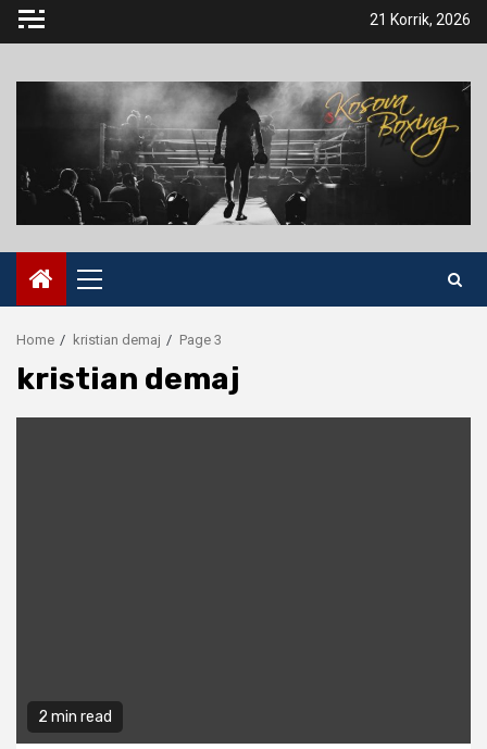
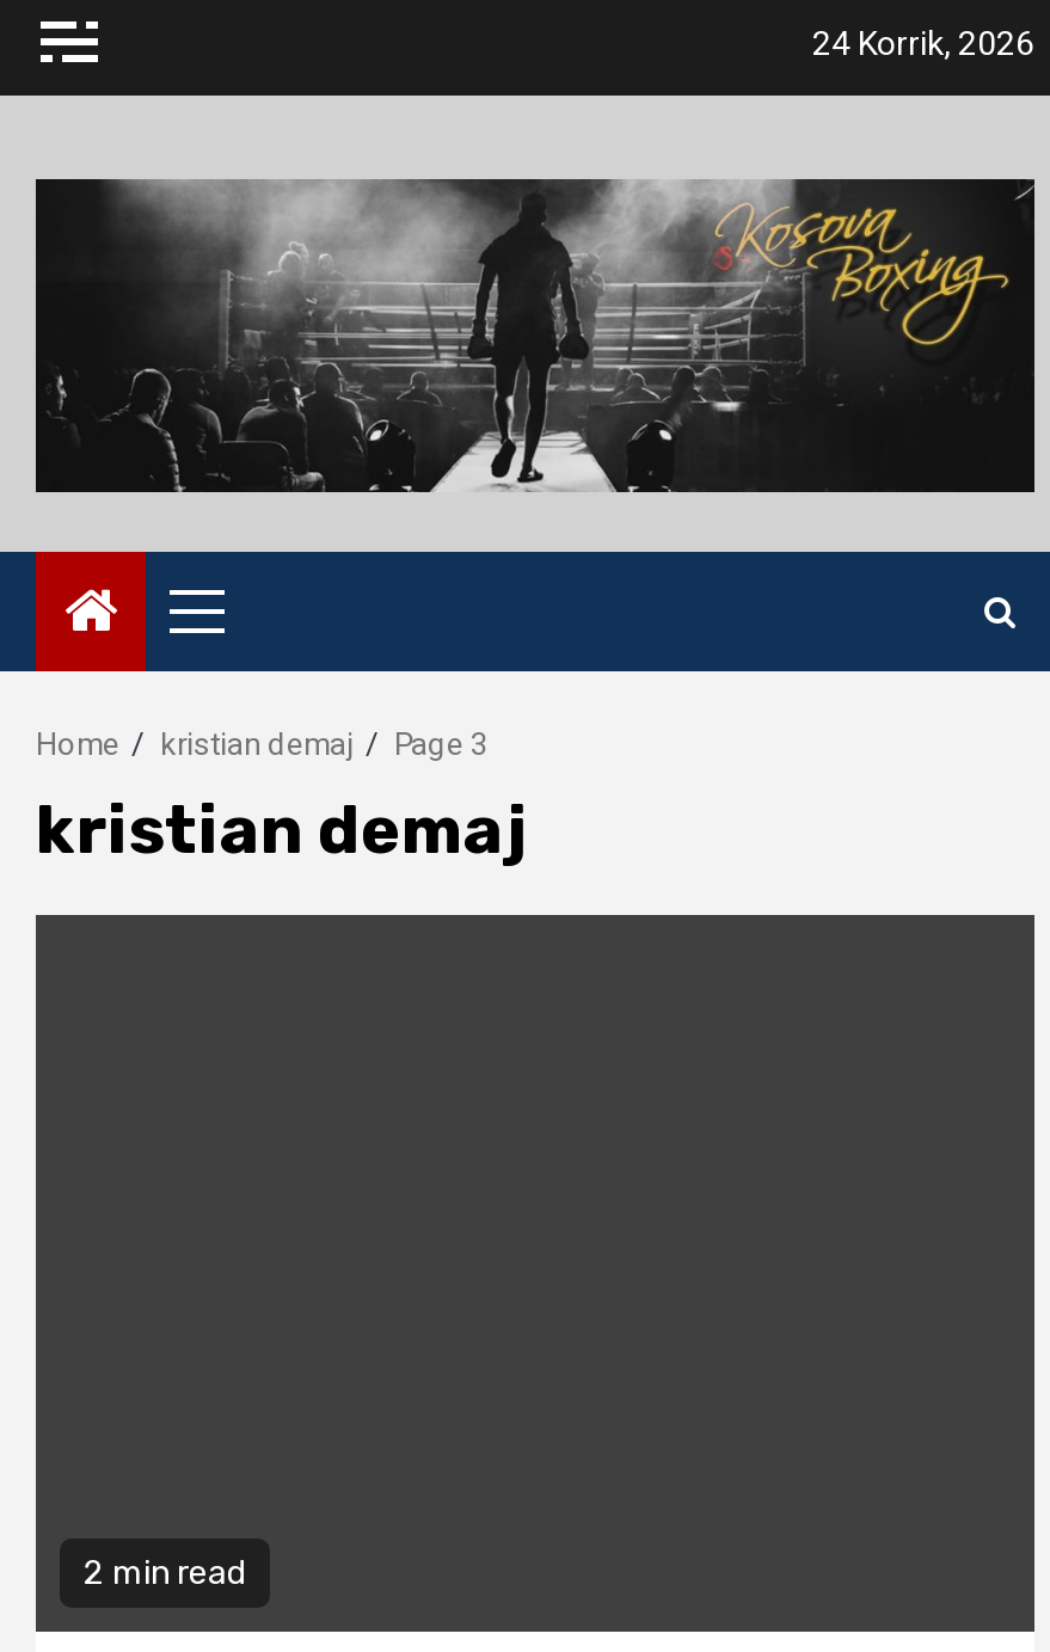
[370,11,471,28] 21 Korrik, 2026 -> [812,23,1034,62] 24 Korrik, 2026

